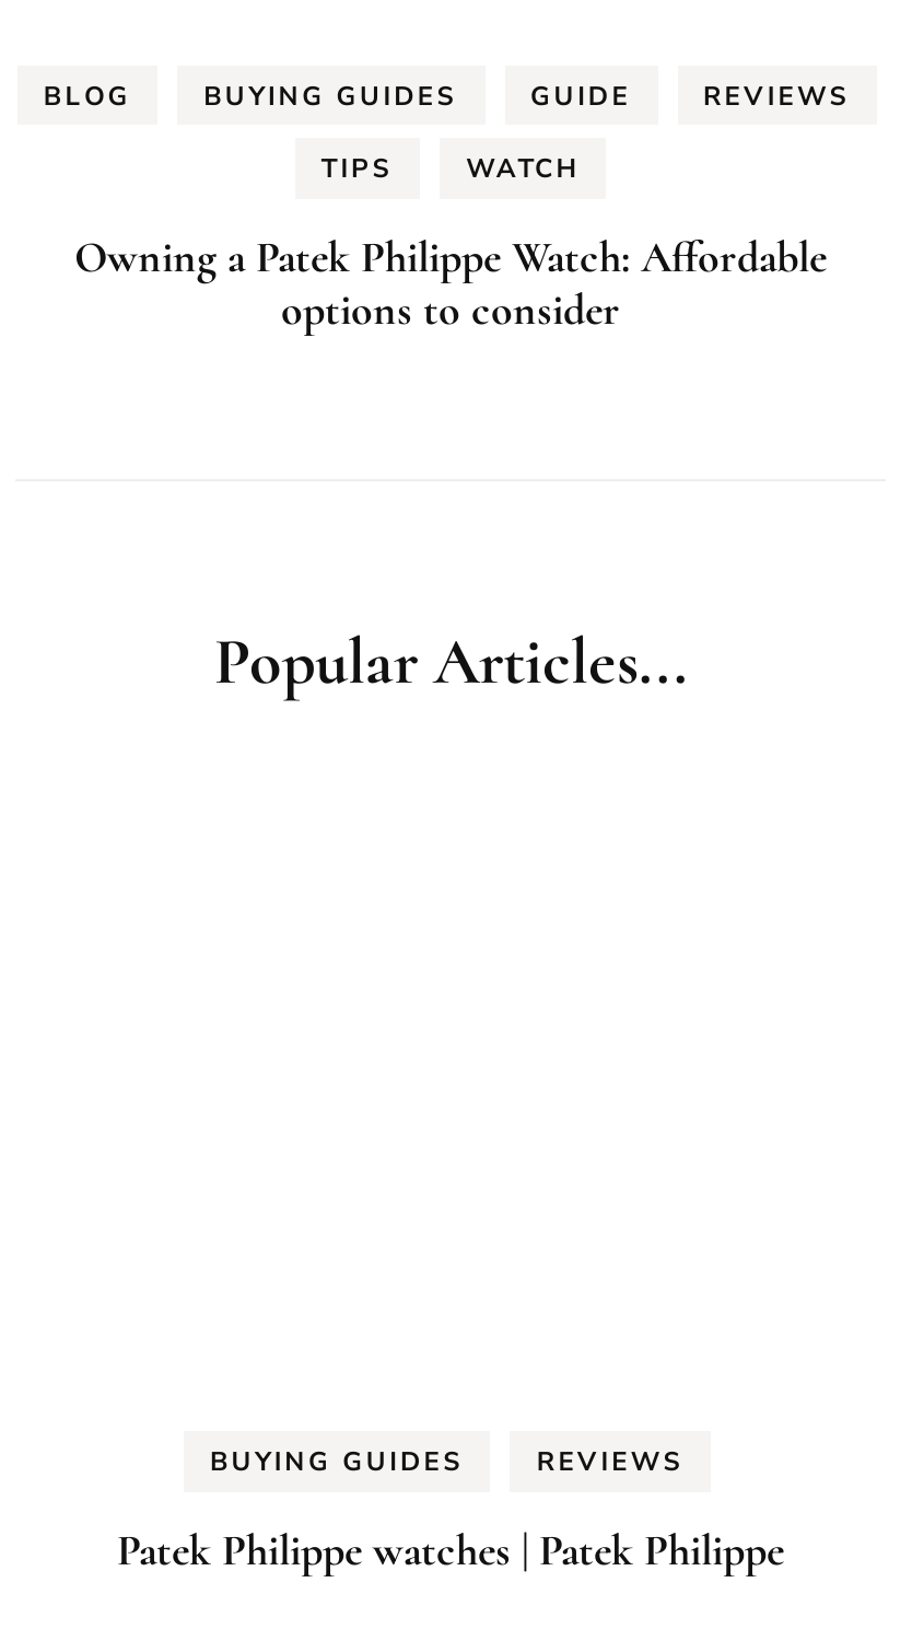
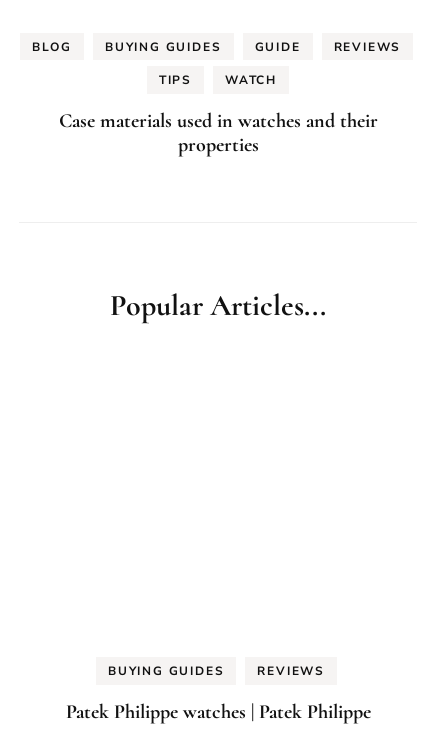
[74,232,827,337] Owning a Patek Philippe Watch: Affordable | options to consider -> [58,109,377,157] Case materials used in watches and their | properties

